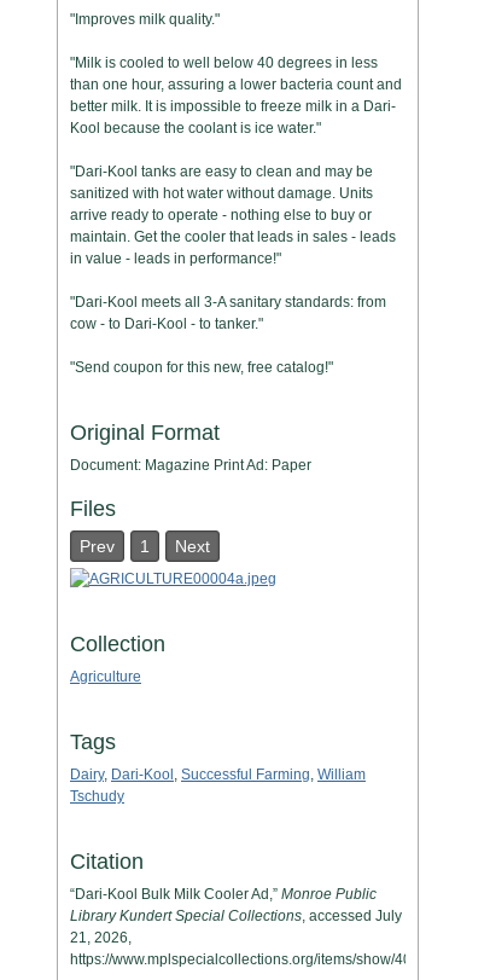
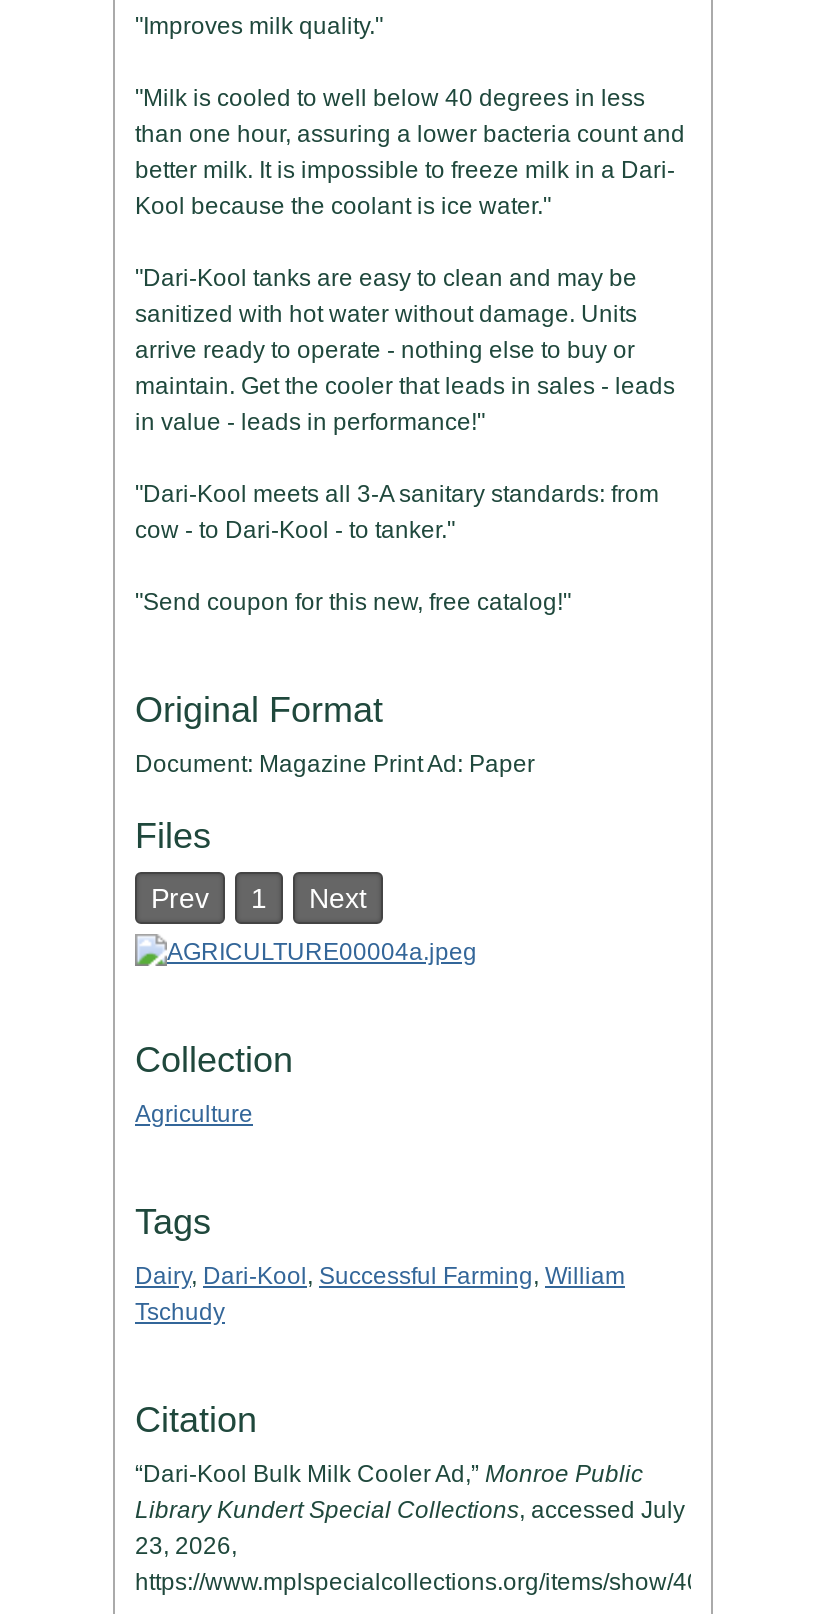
[70,929,132,946] 21, 2026, -> [135,1532,237,1560] 23, 2026,

